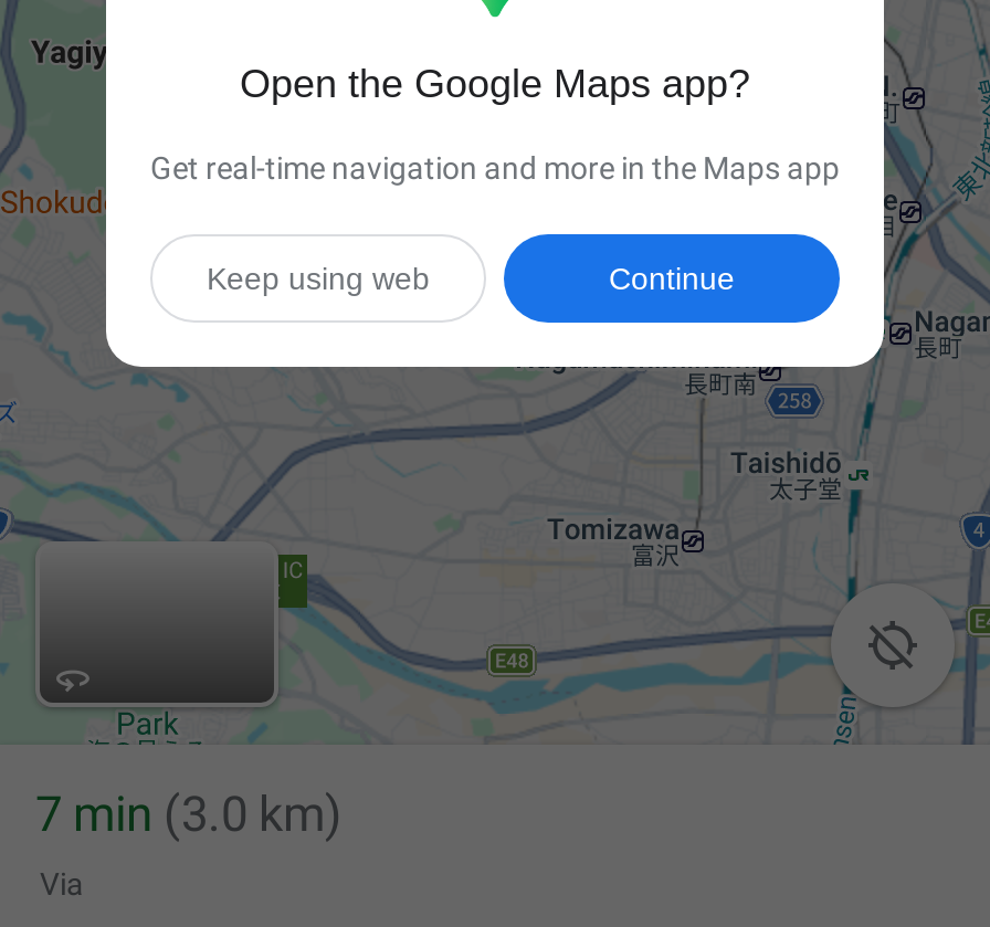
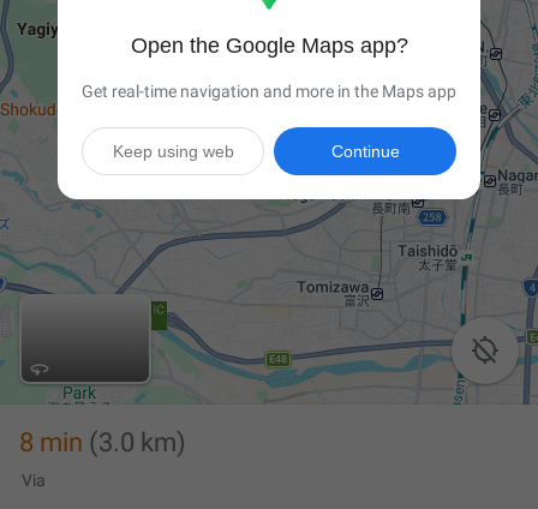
[35,787,343,842] 7 min (3.0 km) -> [19,427,186,457] 8 min (3.0 km)

